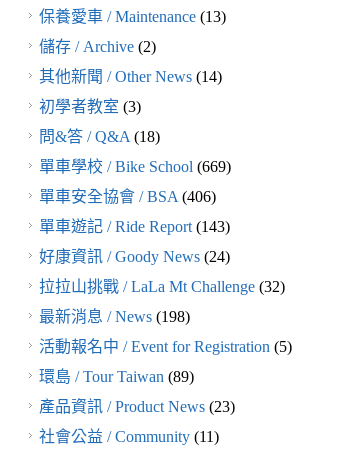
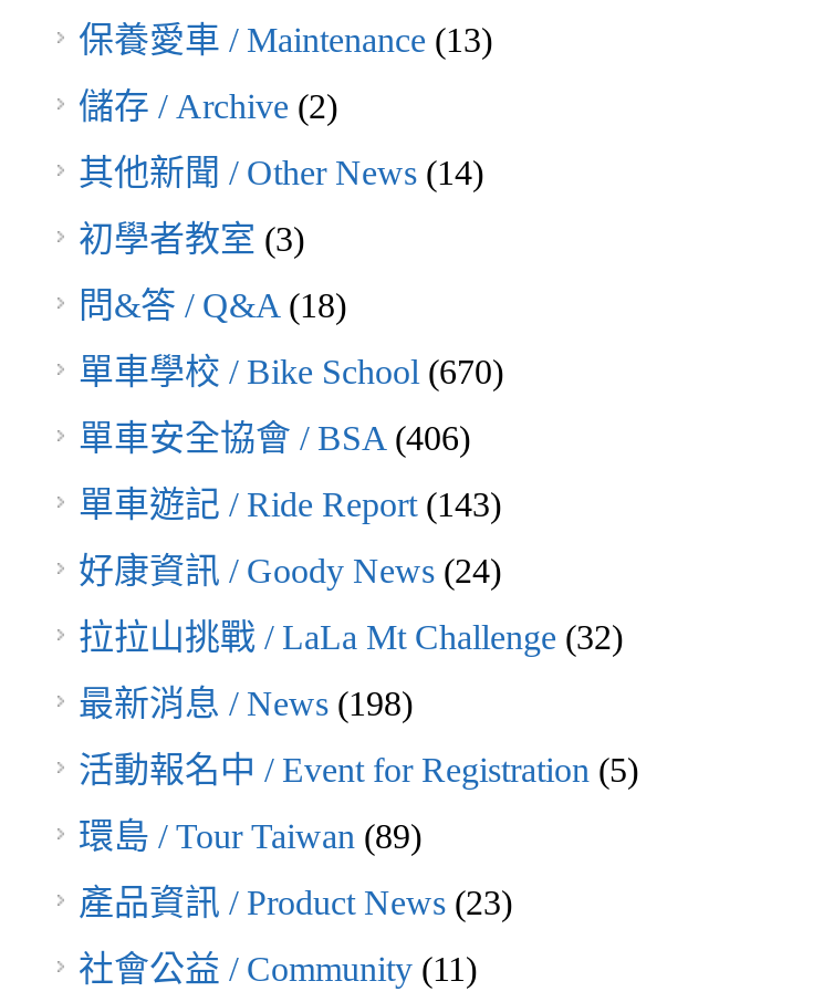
[38,158,230,175] 單車學校 / Bike School (669) -> [79,354,503,392] 單車學校 / Bike School (670)

